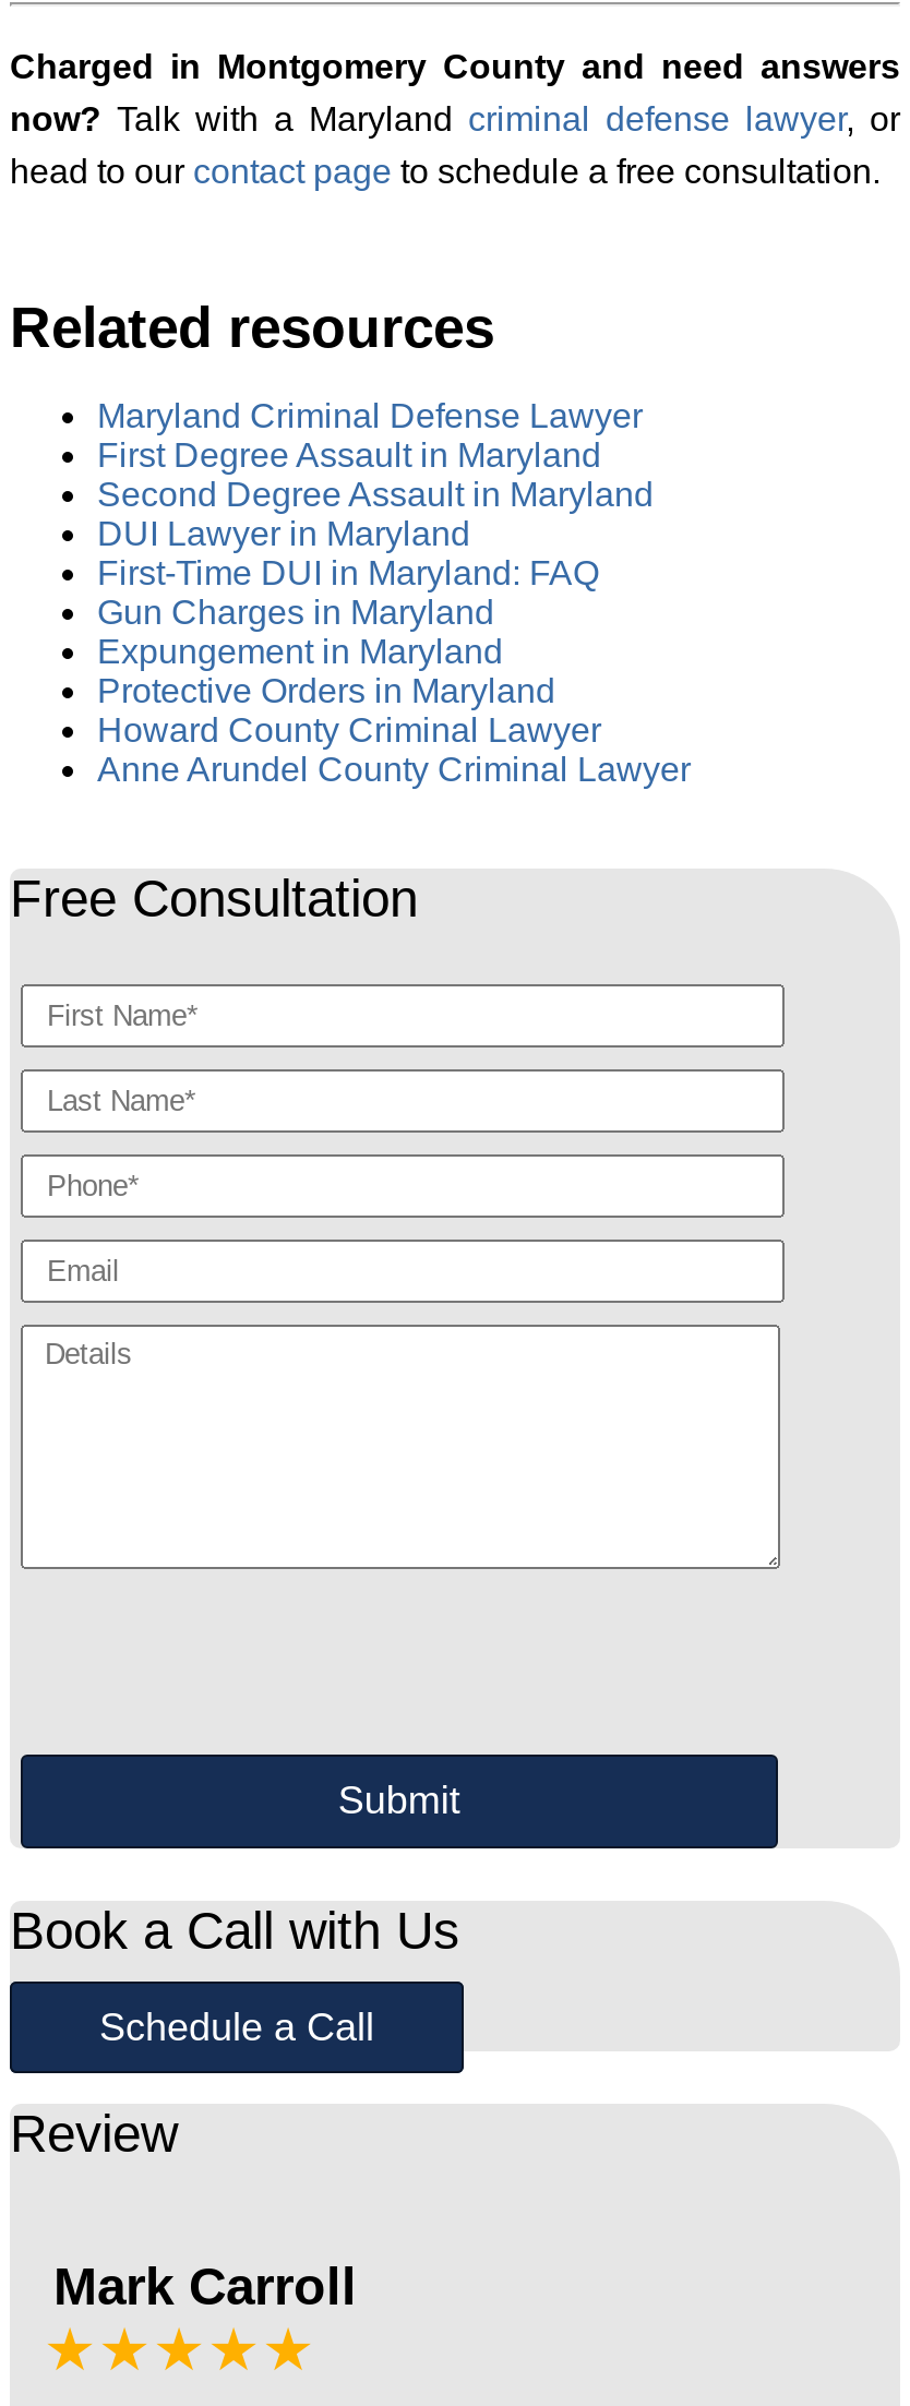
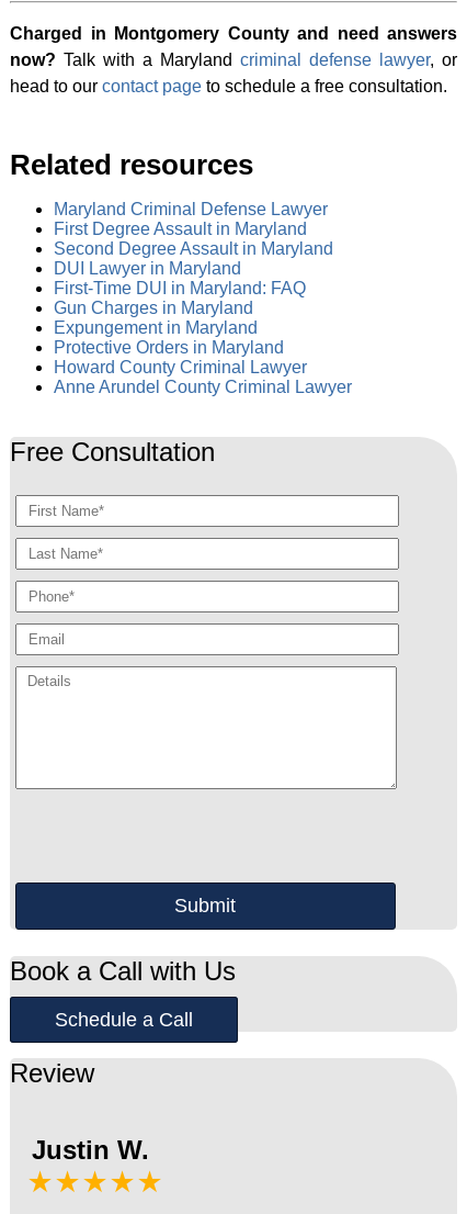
[53,2256,357,2315] Mark Carroll -> [32,1135,149,1164] Justin W.

